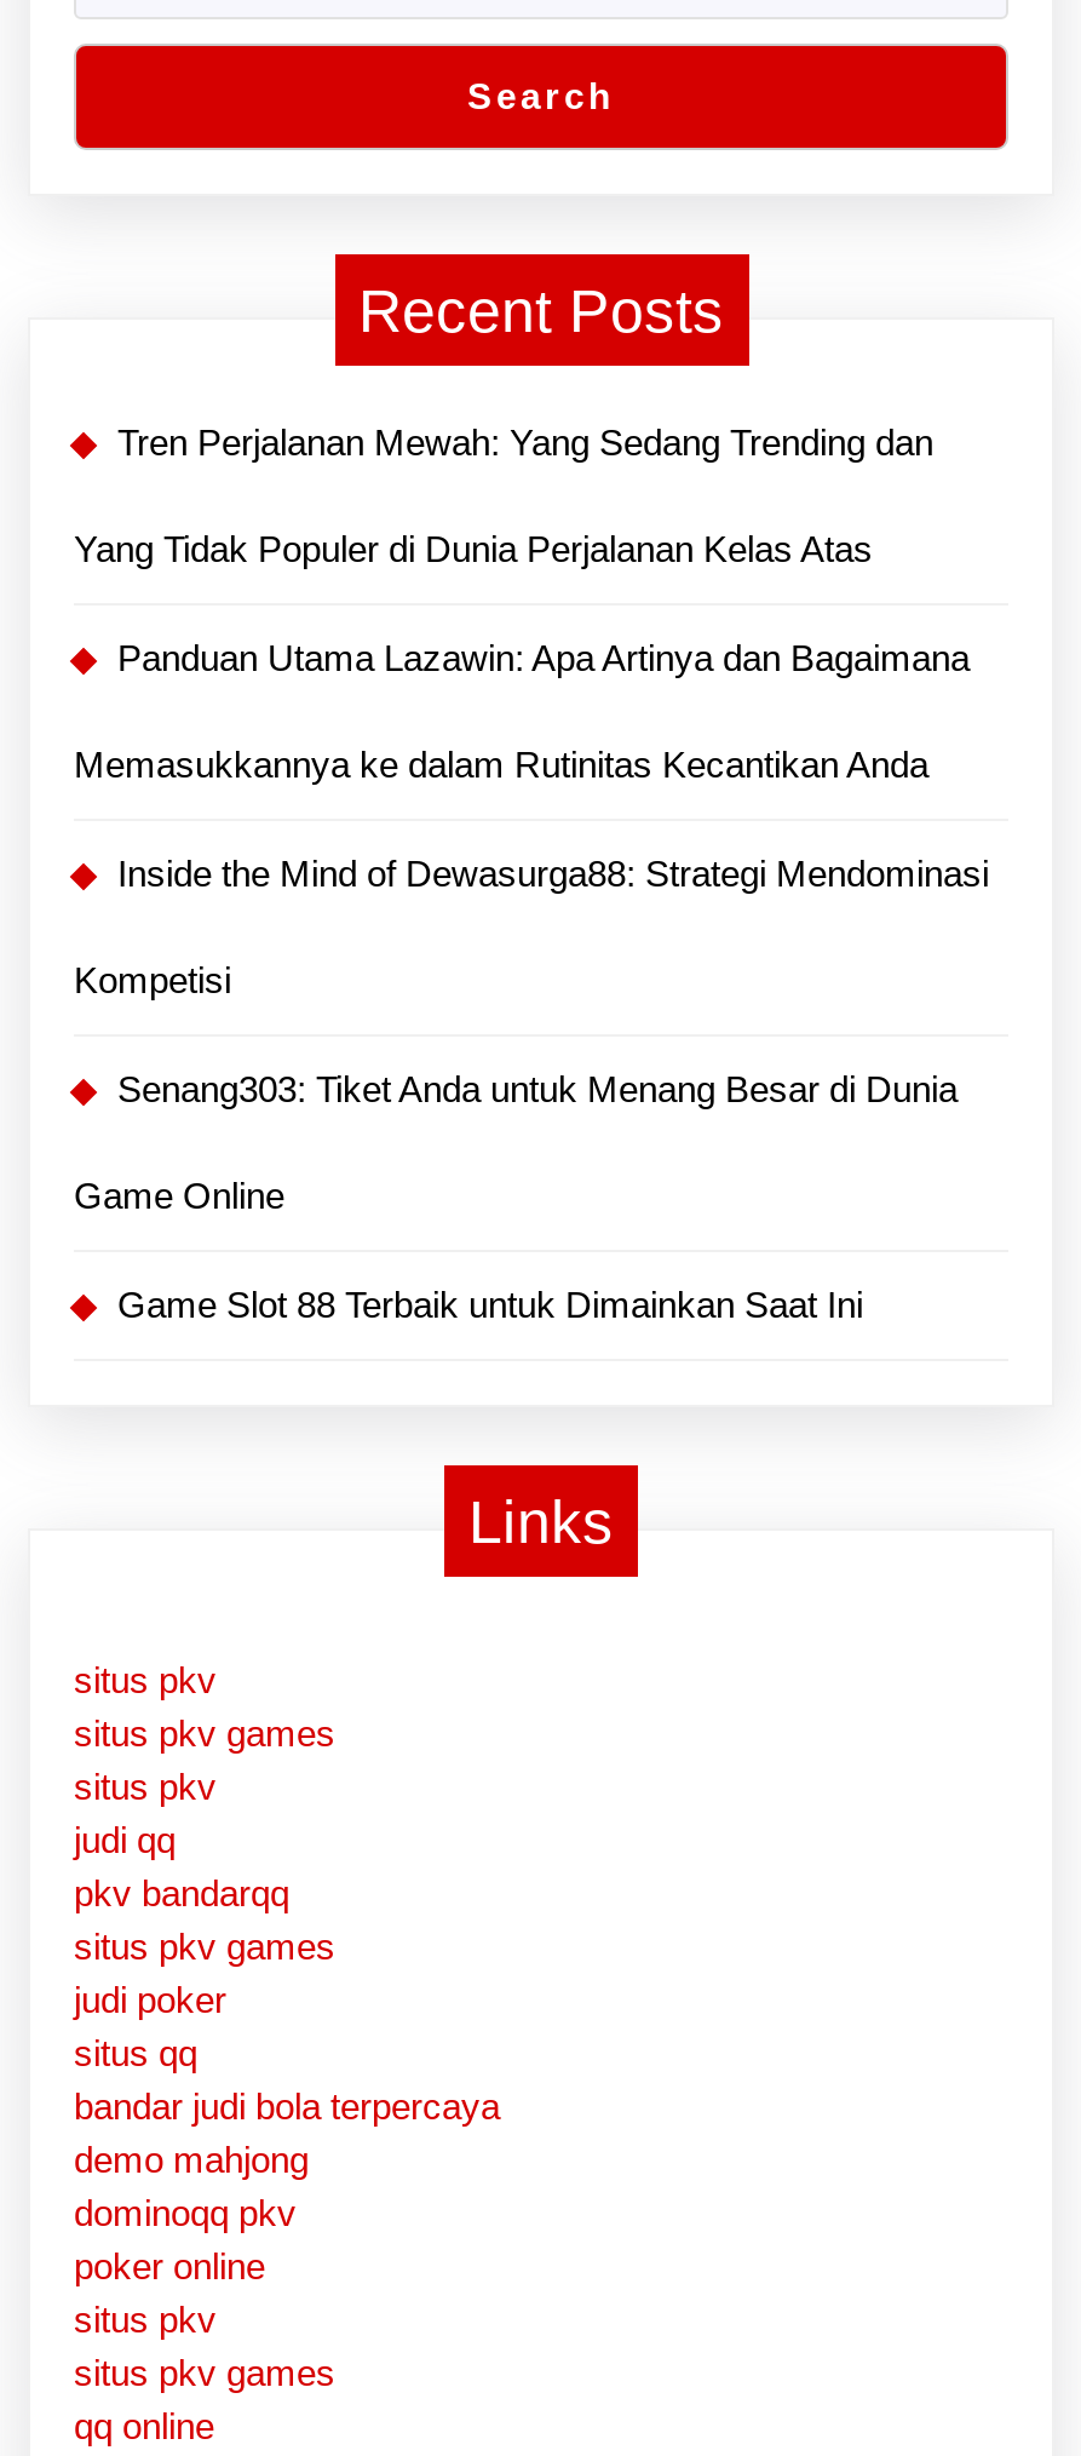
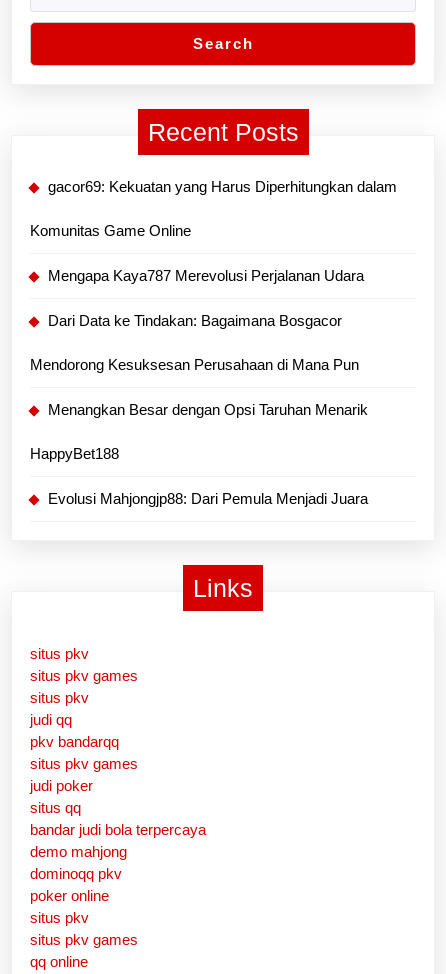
[74,421,989,1325] Tren Perjalanan Mewah: Yang Sedang Trending dan | Yang Tidak Populer di Dunia Perjalanan Kelas Atas | Panduan Utama Lazawin: Apa Artinya dan Bagaimana | Memasukkannya ke dalam Rutinitas Kecantikan Anda | Inside the Mind of Dewasurga88: Strategi Mendominasi | Kompetisi | Senang303: Tiket Anda untuk Menang Besar di Dunia | Game Online | Game Slot 88 Terbaik untuk Dimainkan Saat Ini -> [30,178,397,507] gacor69: Kekuatan yang Harus Diperhitungkan dalam | Komunitas Game Online | Mengapa Kaya787 Merevolusi Perjalanan Udara | Dari Data ke Tindakan: Bagaimana Bosgacor | Mendorong Kesuksesan Perusahaan di Mana Pun | Menangkan Besar dengan Opsi Taruhan Menarik | HappyBet188 | Evolusi Mahjongjp88: Dari Pemula Menjadi Juara

